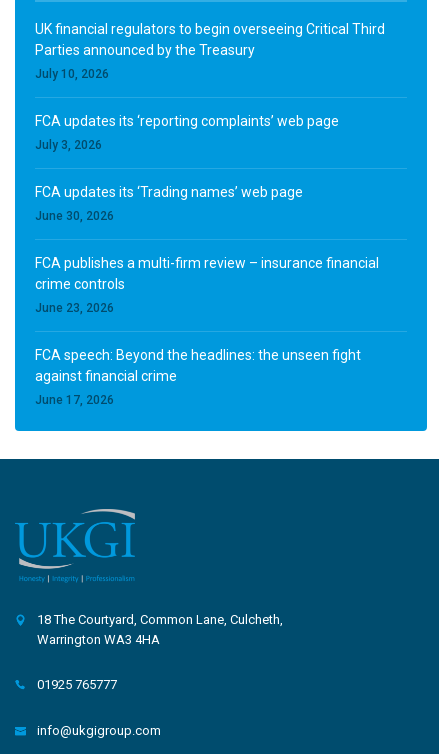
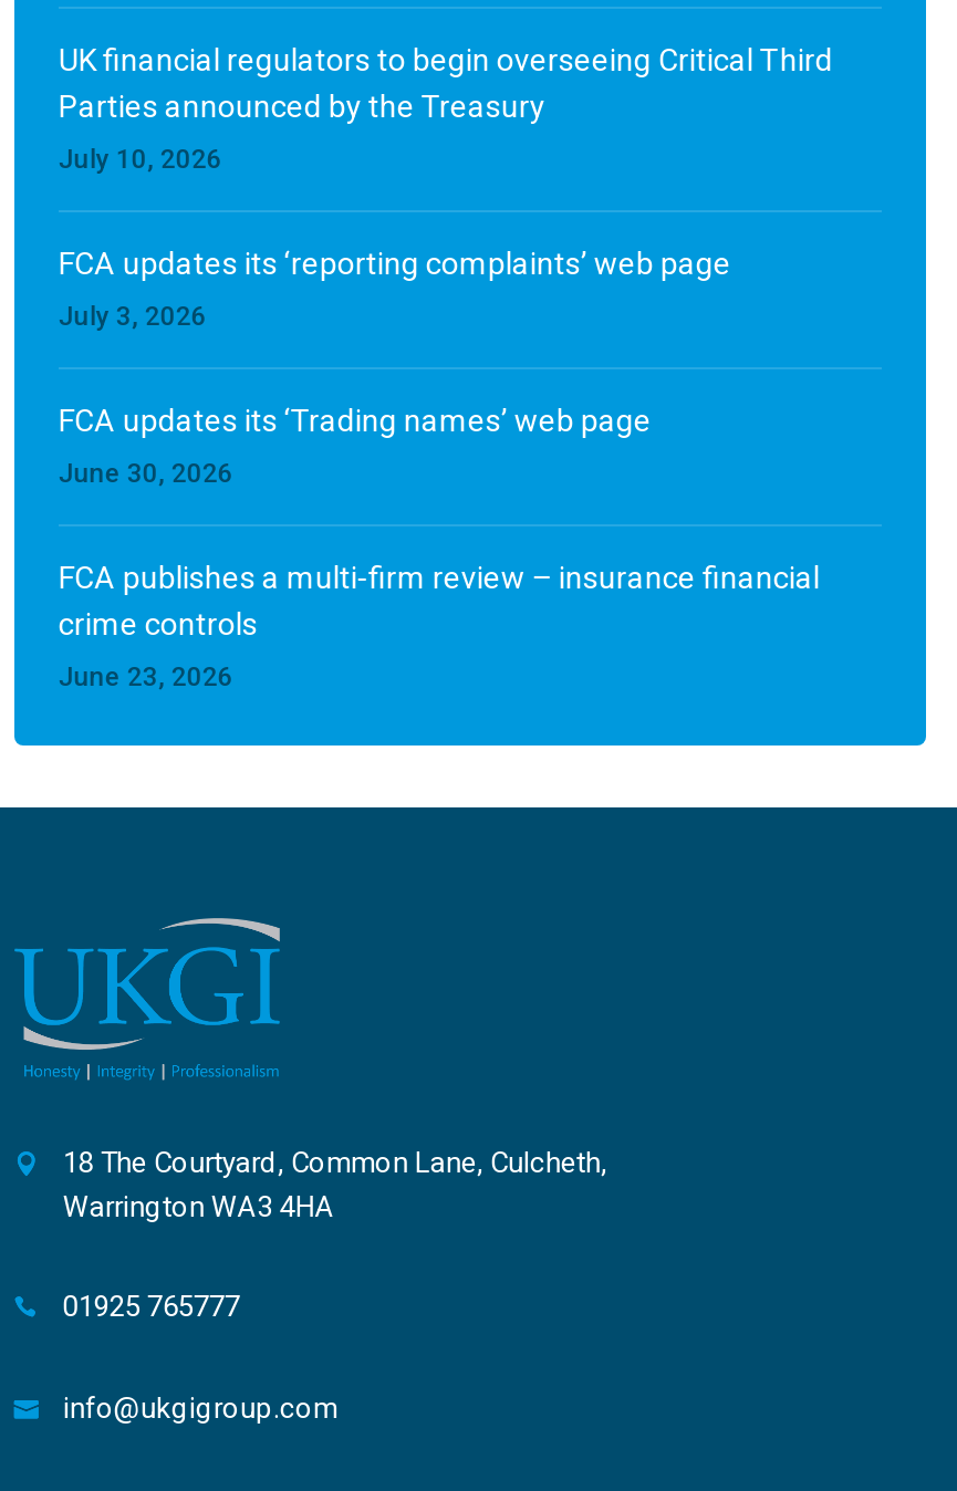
[35,347,361,407] FCA speech: Beyond the headlines: the unseen fight | against financial crime | June 17, 2026 -> none

